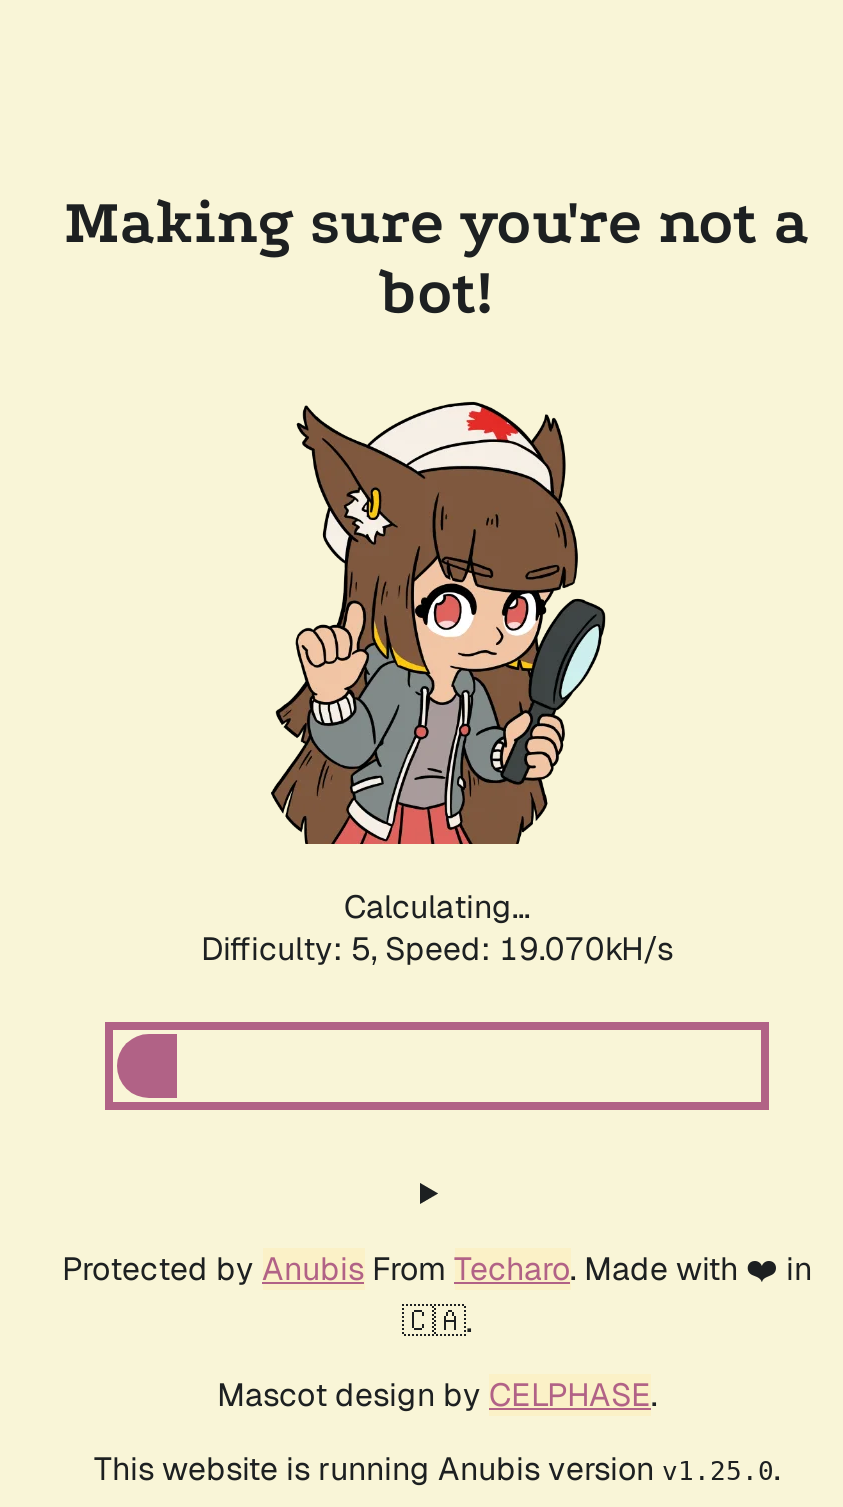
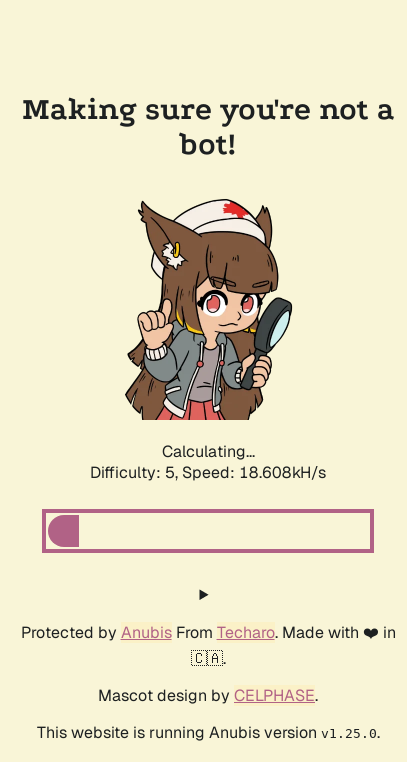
[201,928,673,970] Difficulty: 5, Speed: 19.070kH/s -> [90,462,326,483] Difficulty: 5, Speed: 18.608kH/s

